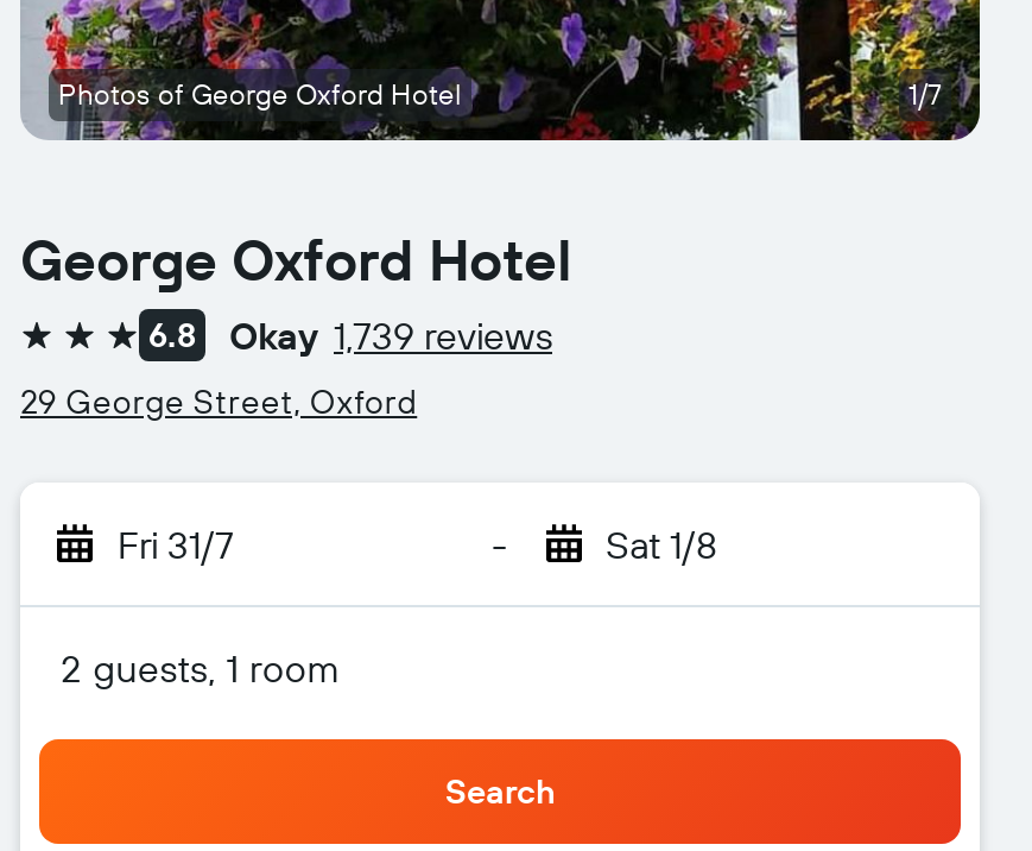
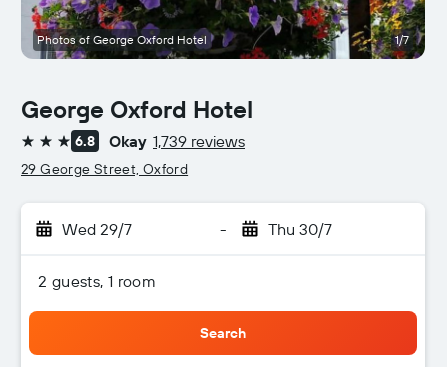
[118,521,234,568] Fri 31/7 -> [62,219,132,239] Wed 29/7
[606,521,717,568] Sat 1/8 -> [267,219,331,239] Thu 30/7

